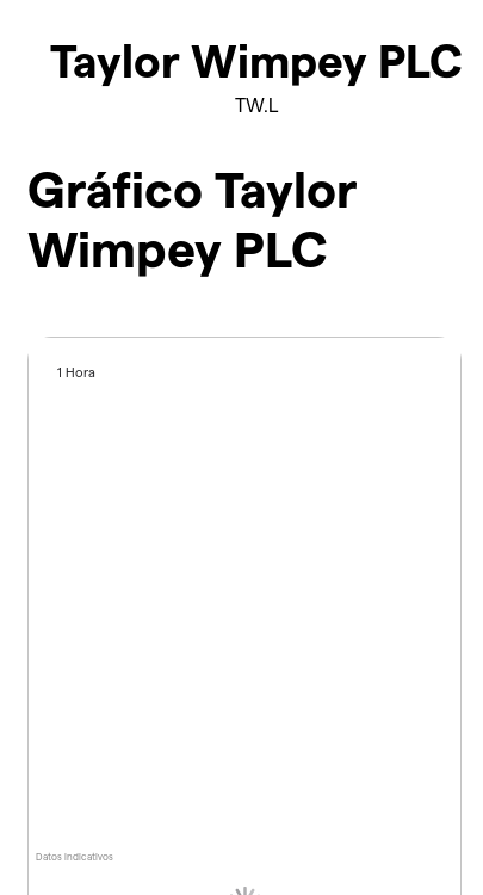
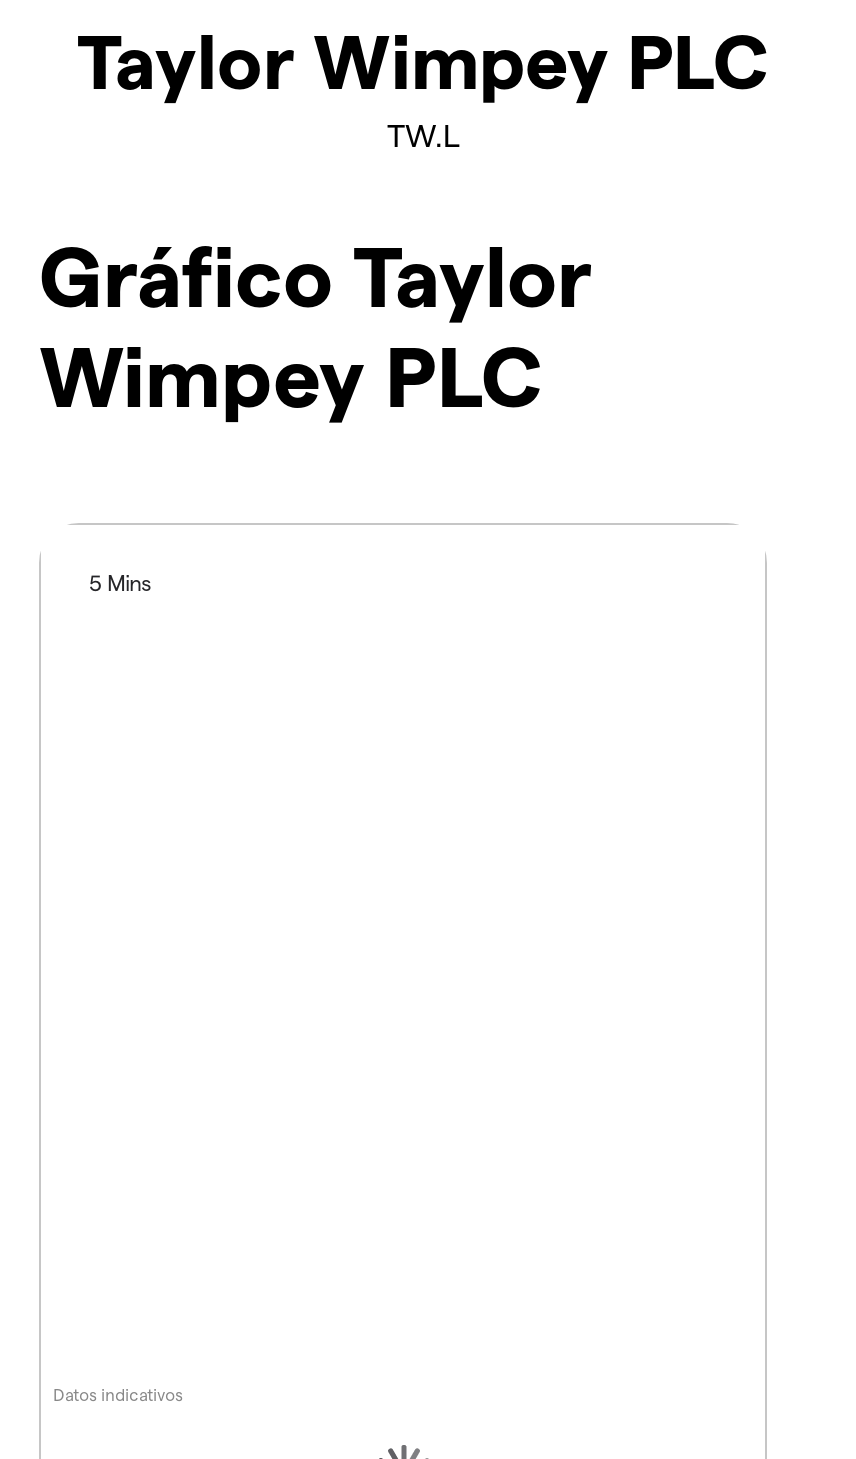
[57,364,96,380] 1 Hora -> [89,570,151,596] 5 Mins

